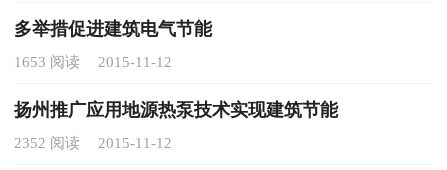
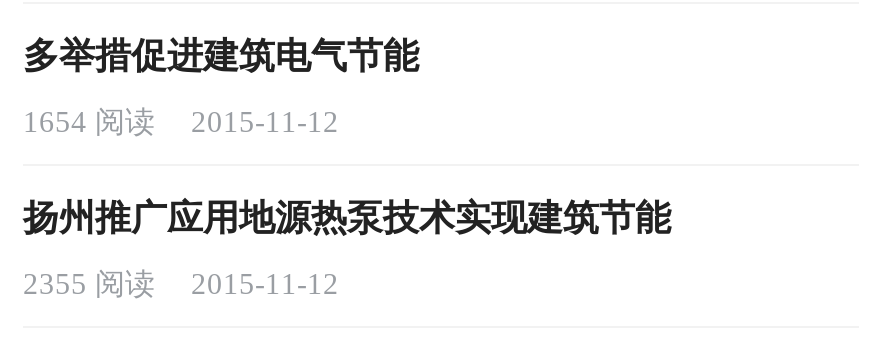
[14,54,172,70] 1653 阅读 2015-11-12 -> [23,106,339,138] 1654 阅读 2015-11-12
[14,135,172,151] 2352 阅读 2015-11-12 -> [23,268,339,300] 2355 阅读 2015-11-12

